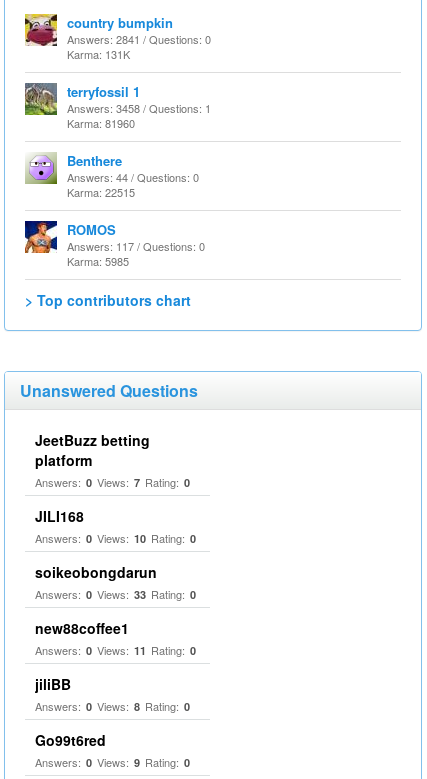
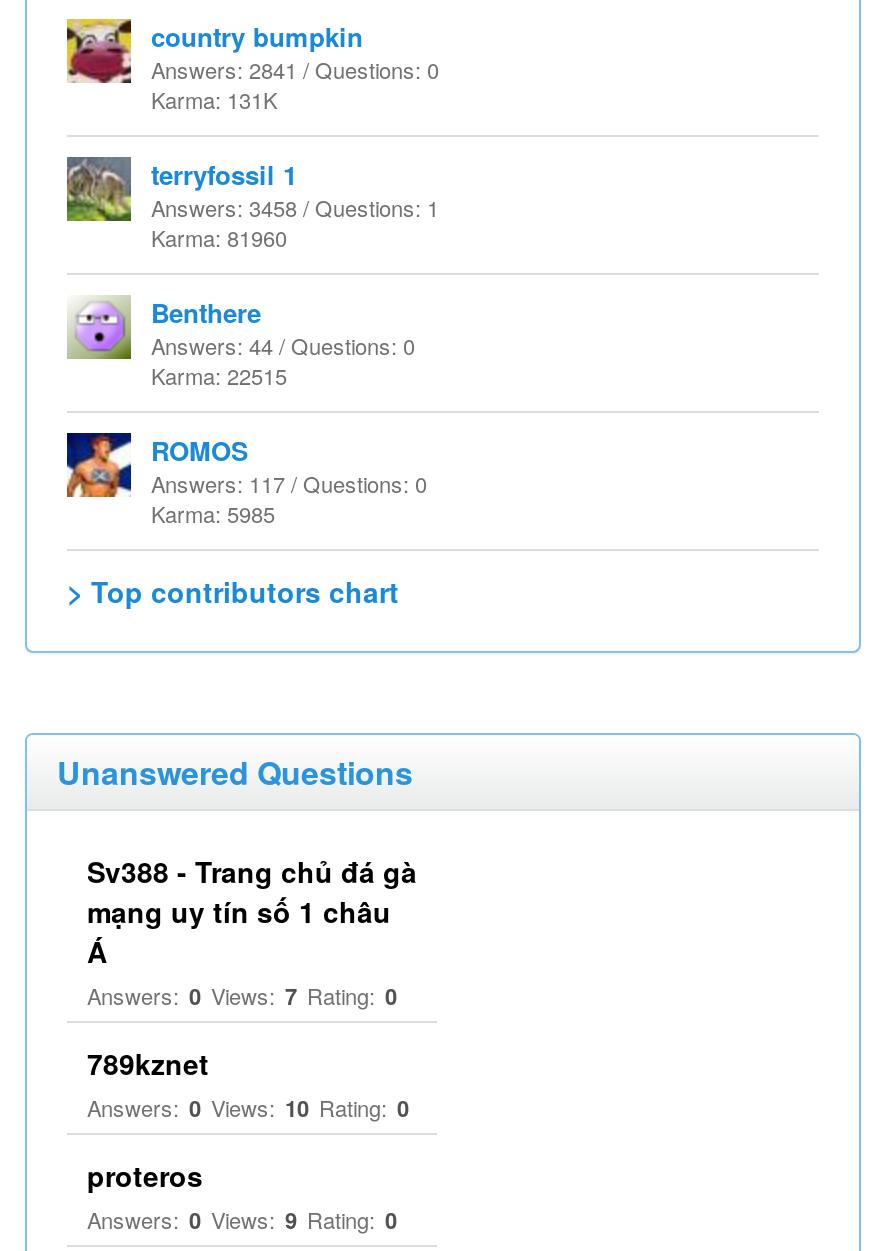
[35,430,150,470] JeetBuzz betting | platform -> [87,851,417,971] Sv388 - Trang chủ đá gà | mạng uy tín số 1 châu | Á
moved [35,474,190,490] -> [87,979,397,1011]: Answers: 0 Views: 7 Rating: 0
[35,506,84,526] JILI168 -> [87,1043,209,1083] 789kznet
moved [35,530,196,546] -> [87,1091,409,1123]: Answers: 0 Views: 10 Rating: 0
[35,562,196,750] soikeobongdarun | Answers: 0 Views: 33 Rating: 0 | new88coffee1 | Answers: 0 Views: 11 Rating: 0 | jiliBB | Answers: 0 Views: 8 Rating: 0 | Go99t6red -> [87,1155,203,1195] proteros

